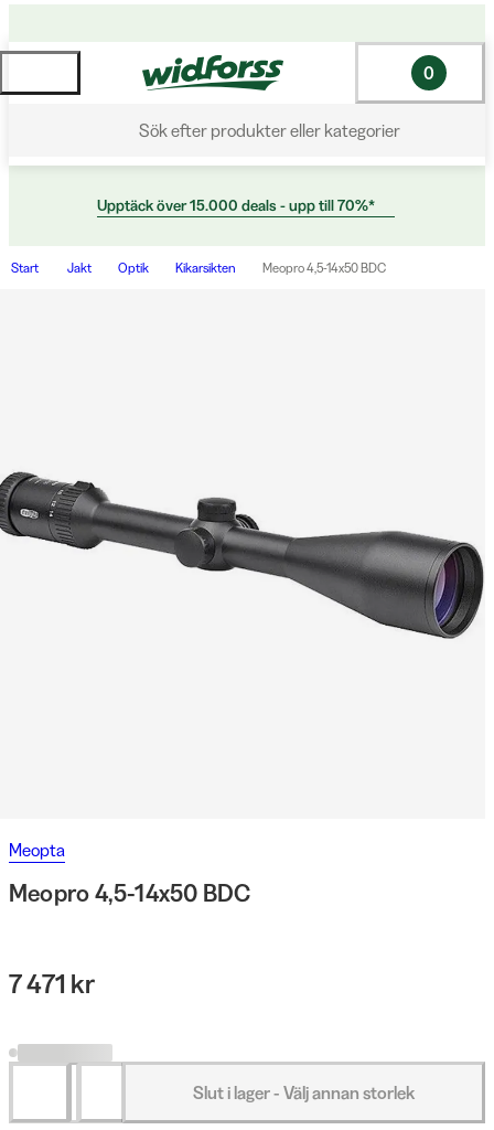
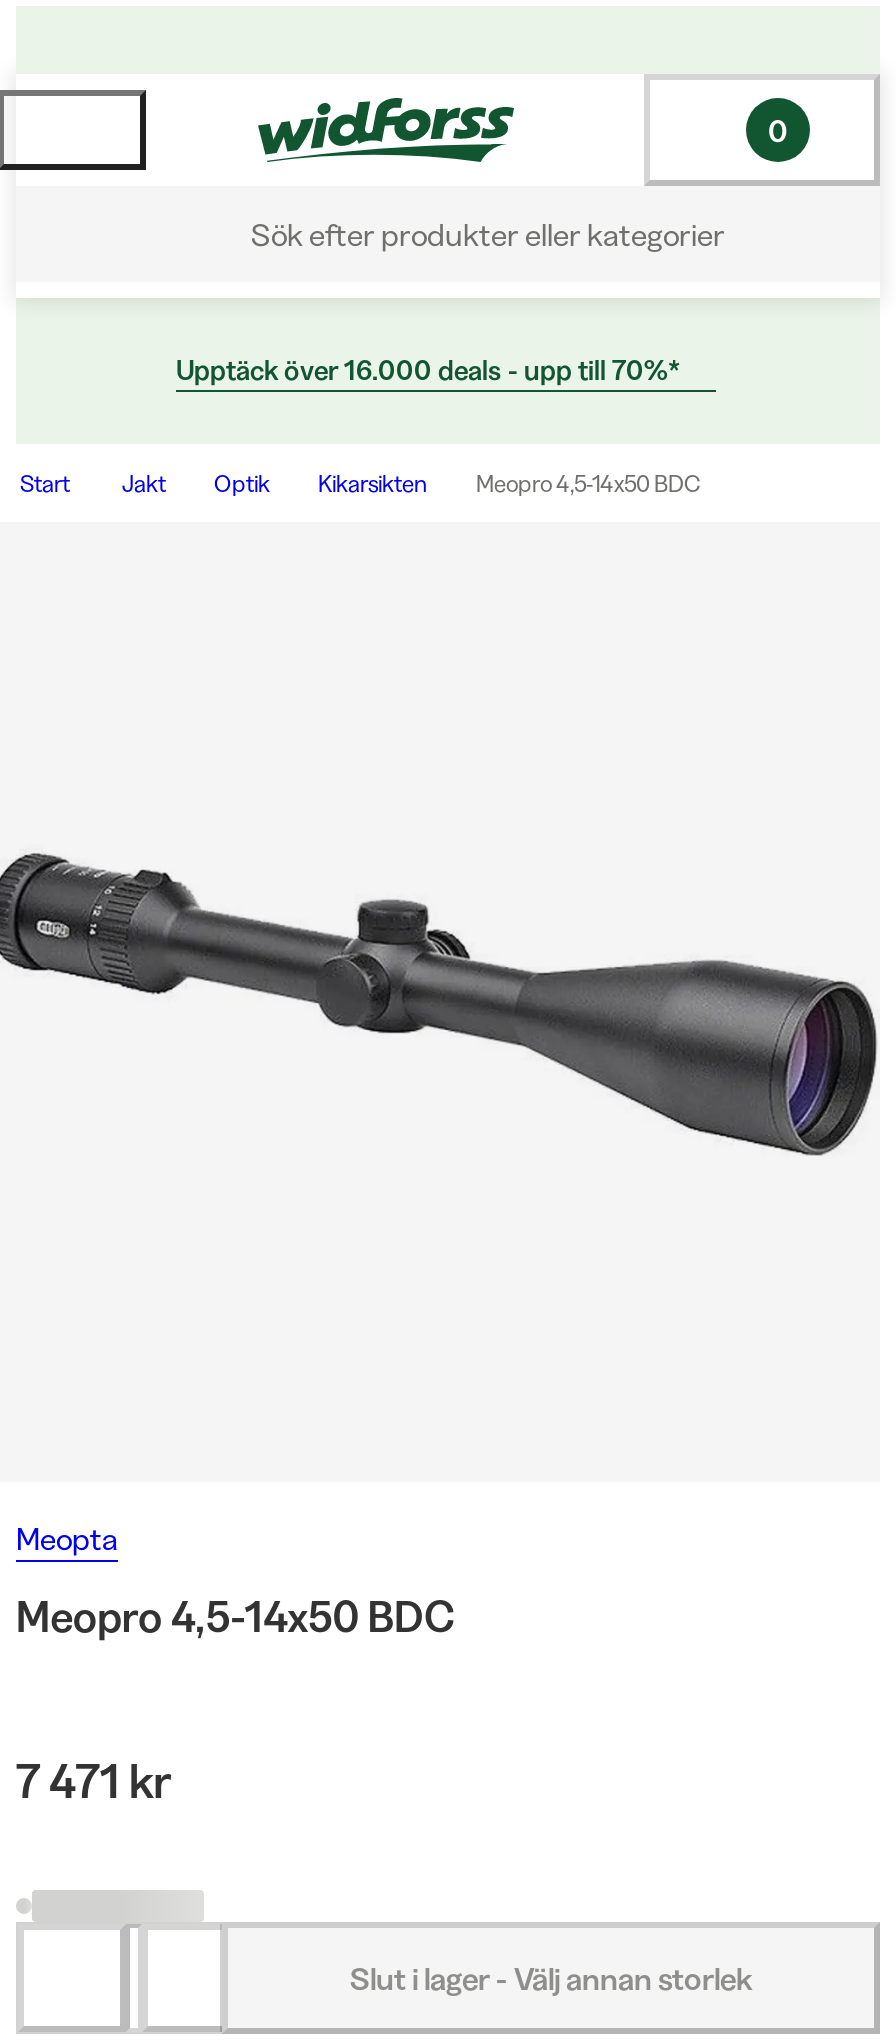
[97,195,375,215] Upptäck över 15.000 deals - upp till 70%* -> [176,352,680,388] Upptäck över 16.000 deals - upp till 70%*

